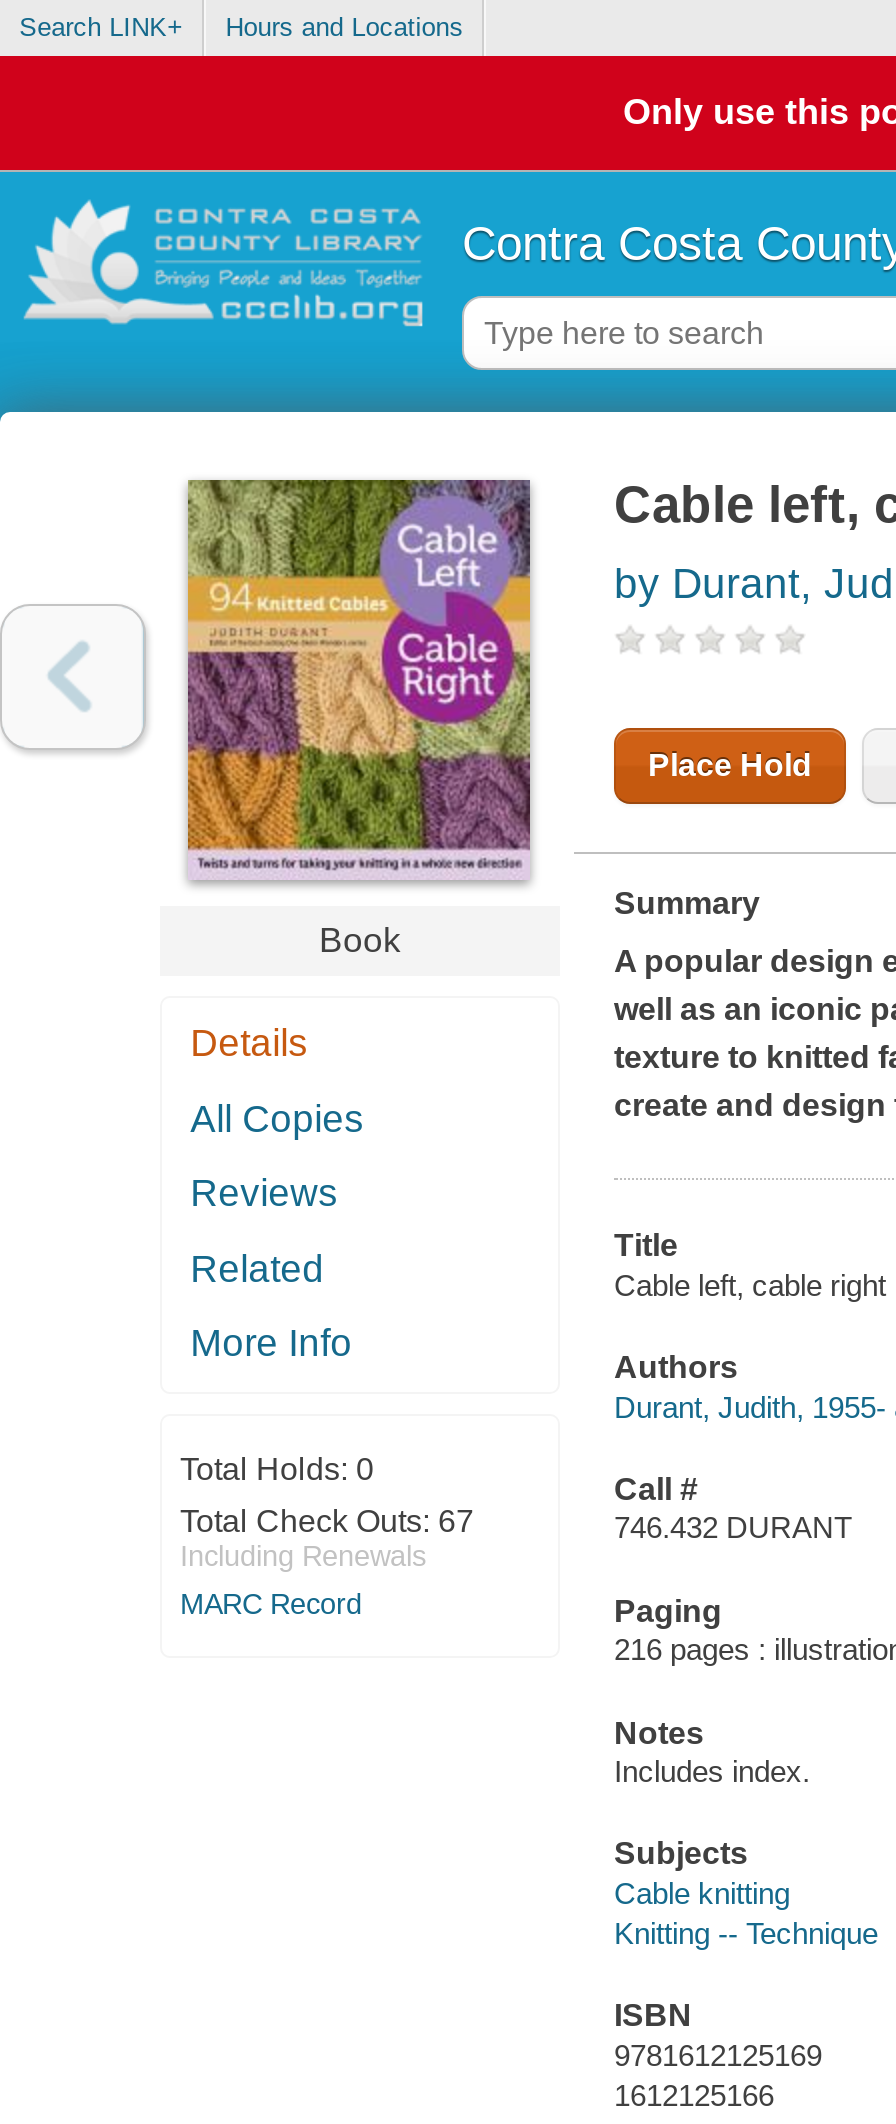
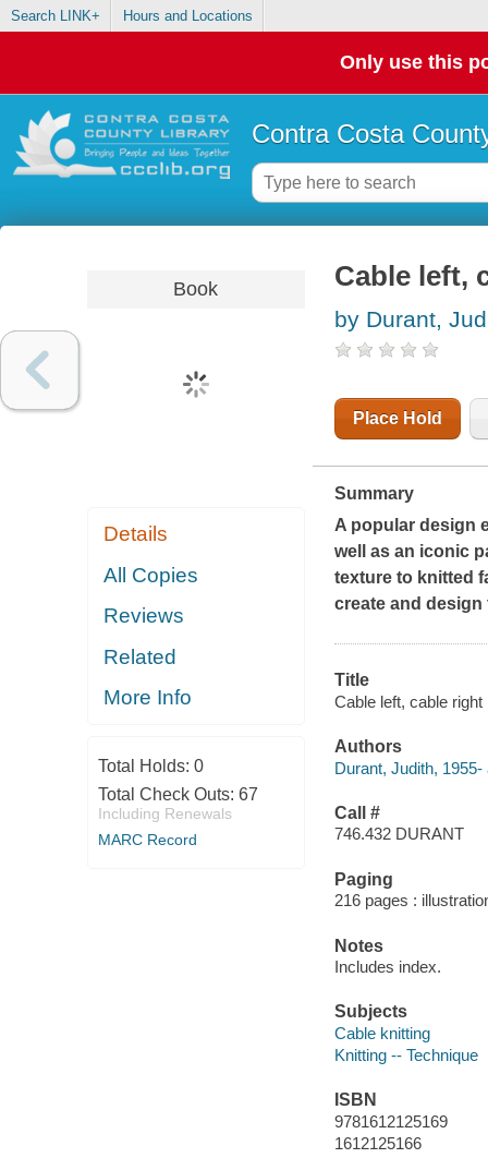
[184,478,534,886] [image] -> none
moved [319,920,401,960] -> [174,278,218,300]: Book
moved [180,1022,474,1619] -> [98,522,258,848]: Details | All Copies | Reviews | ... | Including Renewals | MARC Record

